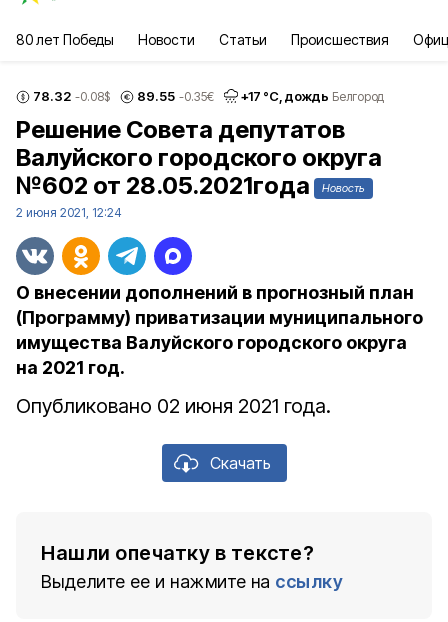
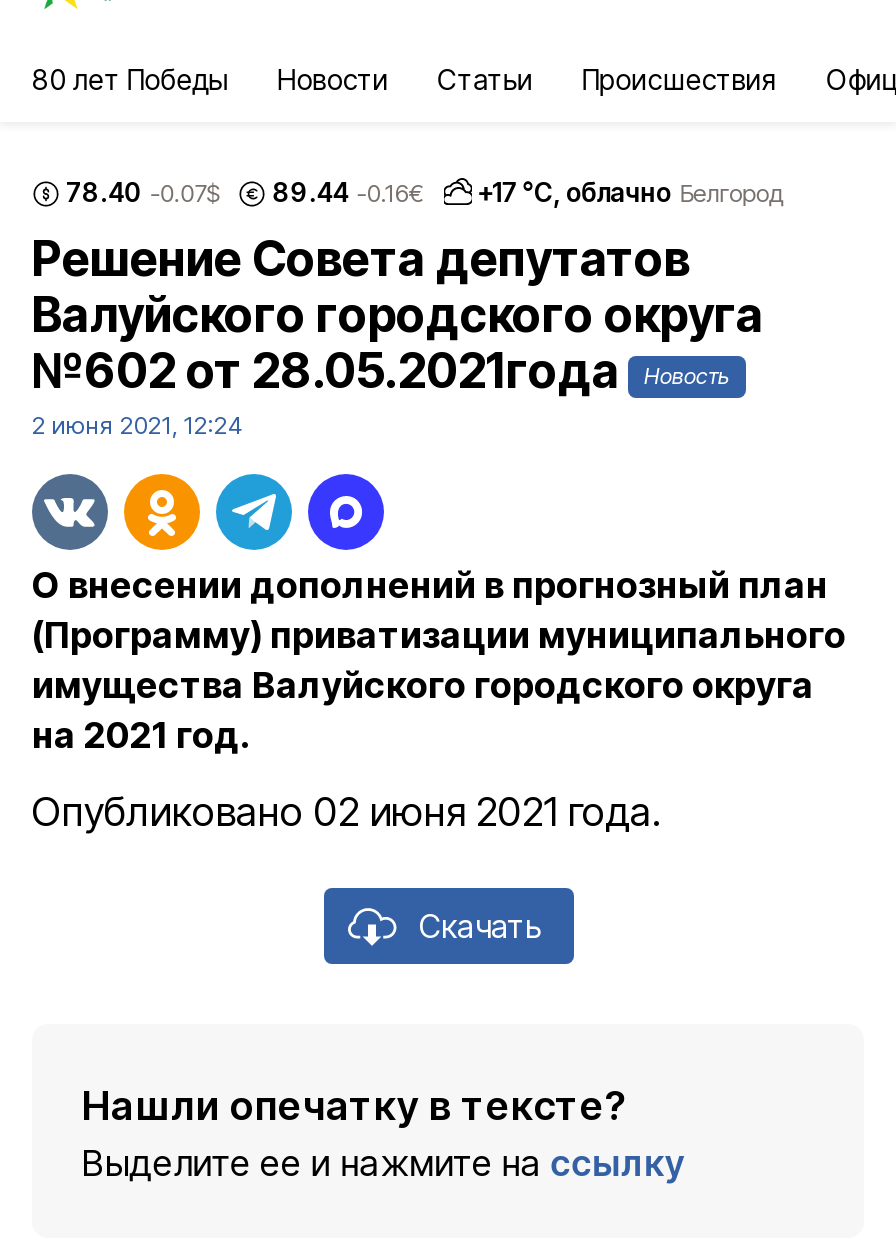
[33,87,110,103] 78.32 -0.08$ -> [66,175,219,207] 78.40 -0.07$
[137,87,214,103] 89.55 -0.35€ -> [273,175,423,207] 89.44 -0.16€
[241,88,384,104] +17 °С, дождь Белгород -> [477,176,783,208] +17 °С, облачно Белгород

